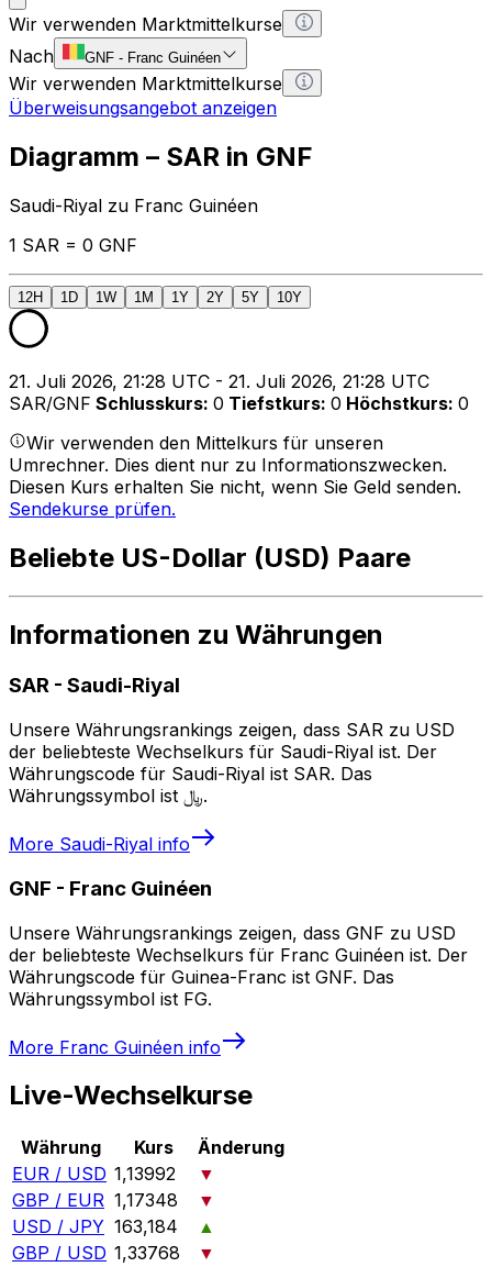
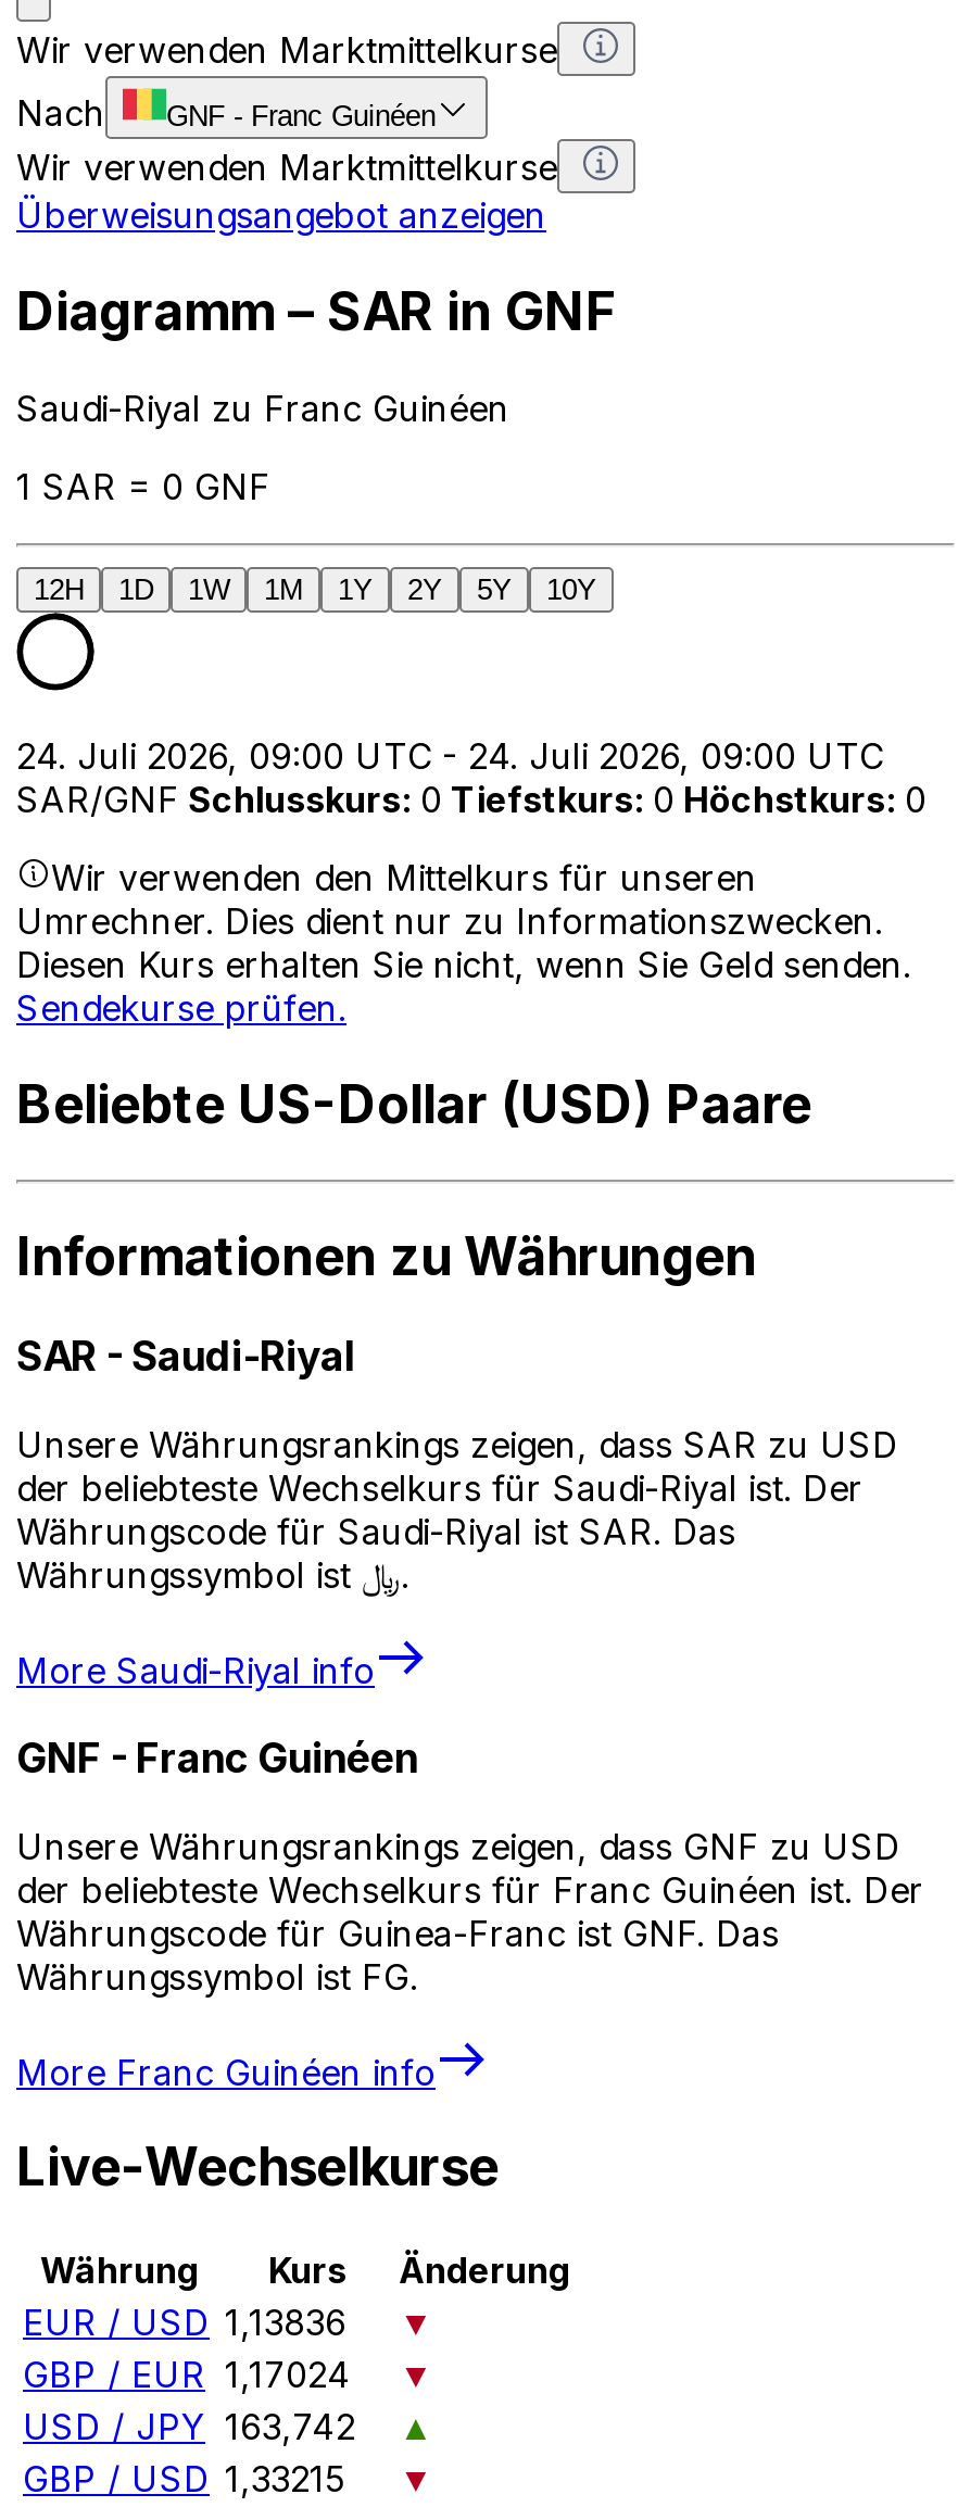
[9,370,429,392] 21. Juli 2026, 21:28 UTC - 21. Juli 2026, 21:28 UTC -> [16,734,883,777] 24. Juli 2026, 09:00 UTC - 24. Juli 2026, 09:00 UTC
[12,1163,176,1185] EUR / USD 1,13992 -> [23,2301,346,2345] EUR / USD 1,13836
[12,1189,178,1211] GBP / EUR 1,17348 -> [23,2353,351,2397] GBP / EUR 1,17024
[12,1216,178,1238] USD / JPY 163,184 -> [23,2406,355,2449] USD / JPY 163,742
[12,1242,180,1264] GBP / USD 1,33768 -> [23,2458,344,2501] GBP / USD 1,33215

